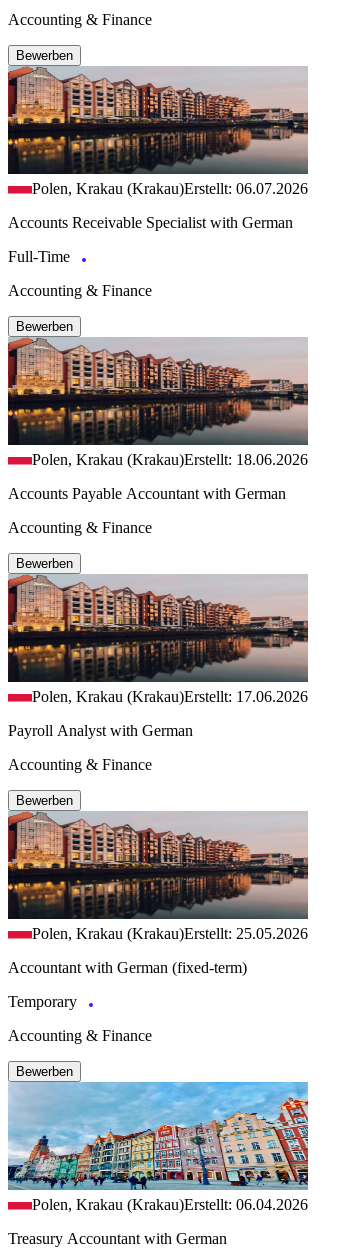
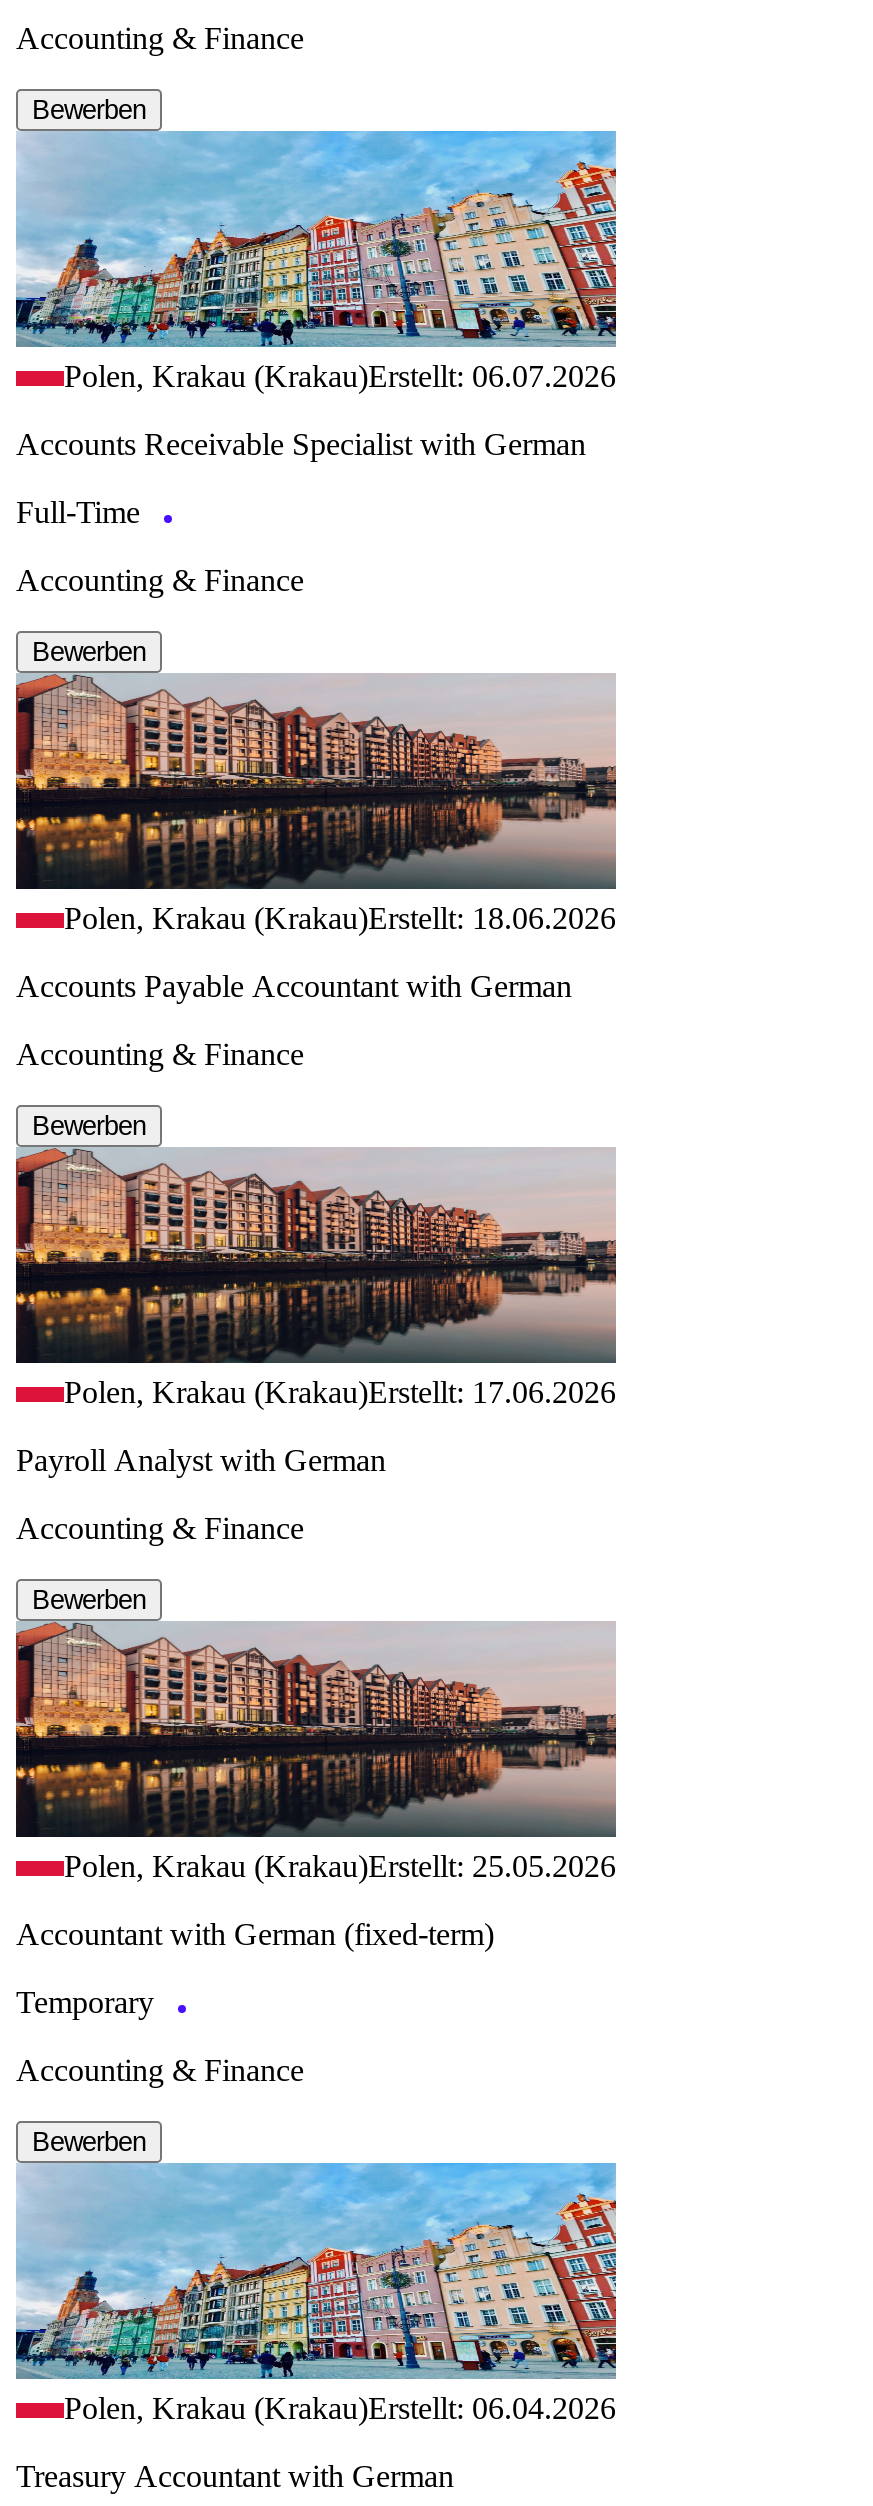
[7,66,309,175] [image] -> [14,129,618,349] [image]

